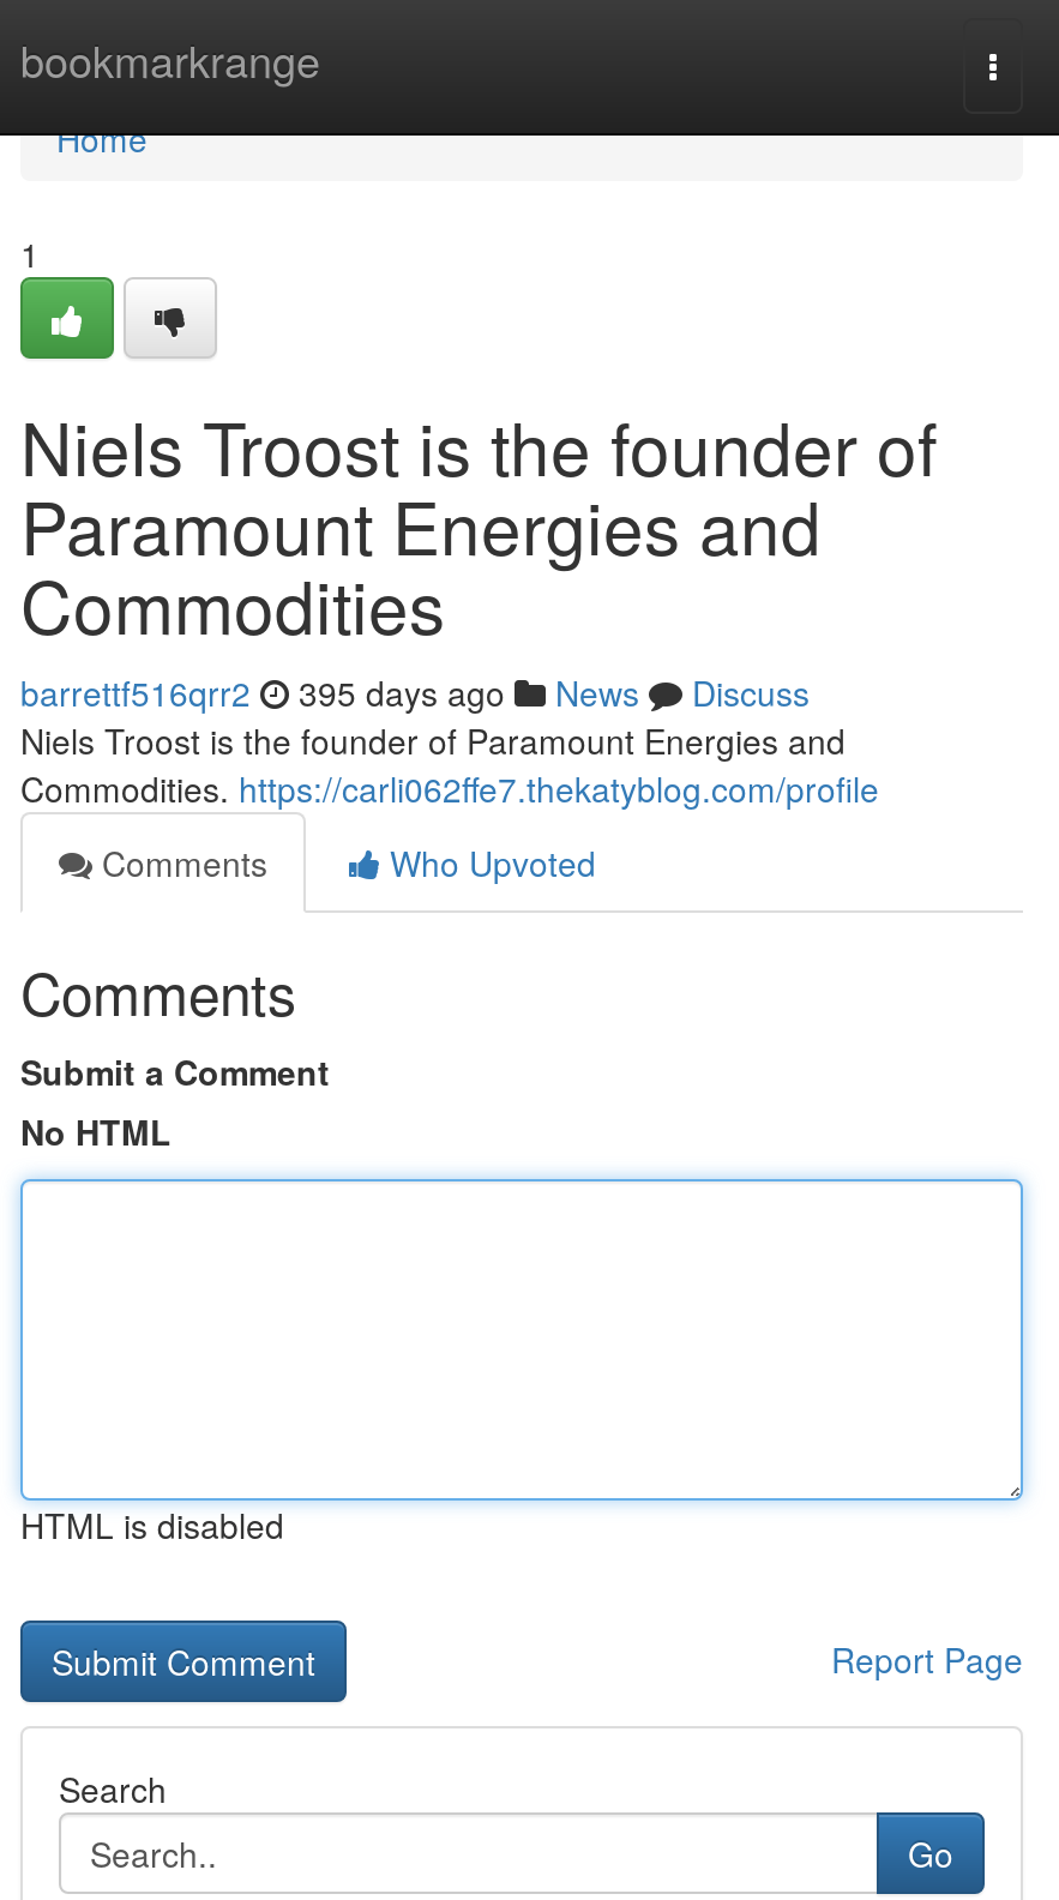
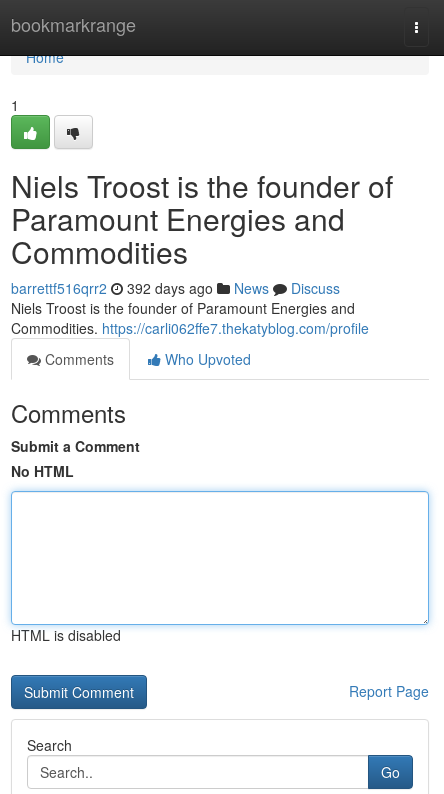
[20,668,810,716] barrettf516qrr2 395 days ago News Discuss -> [11,278,340,298] barrettf516qrr2 392 days ago News Discuss

